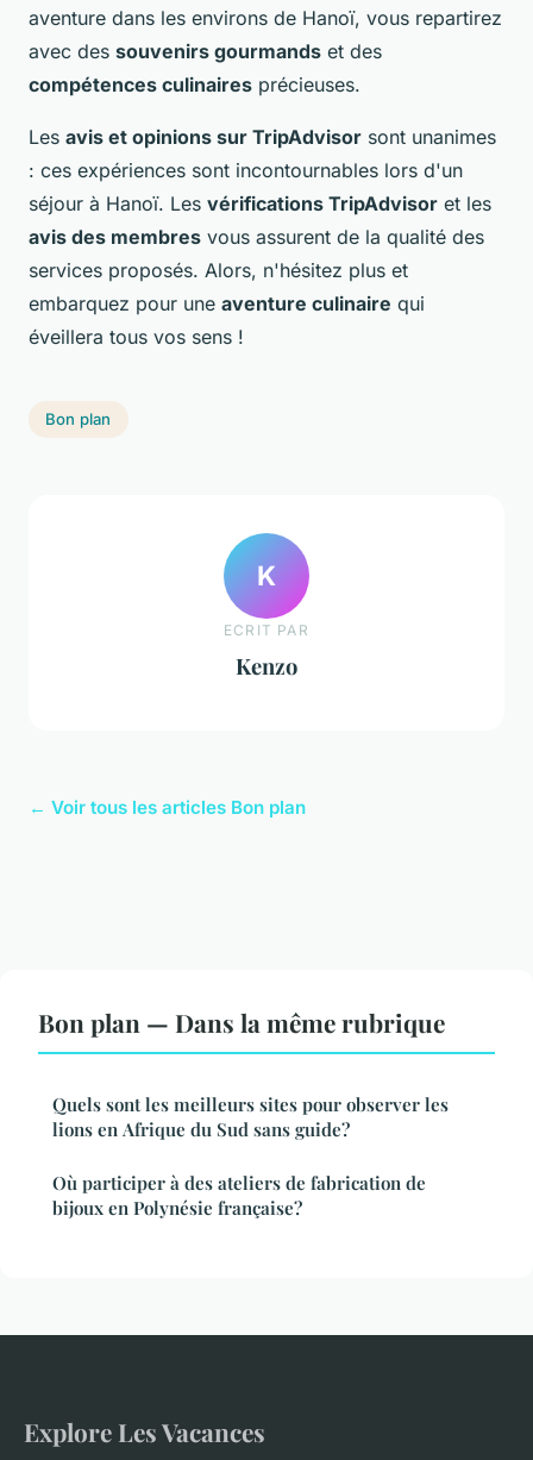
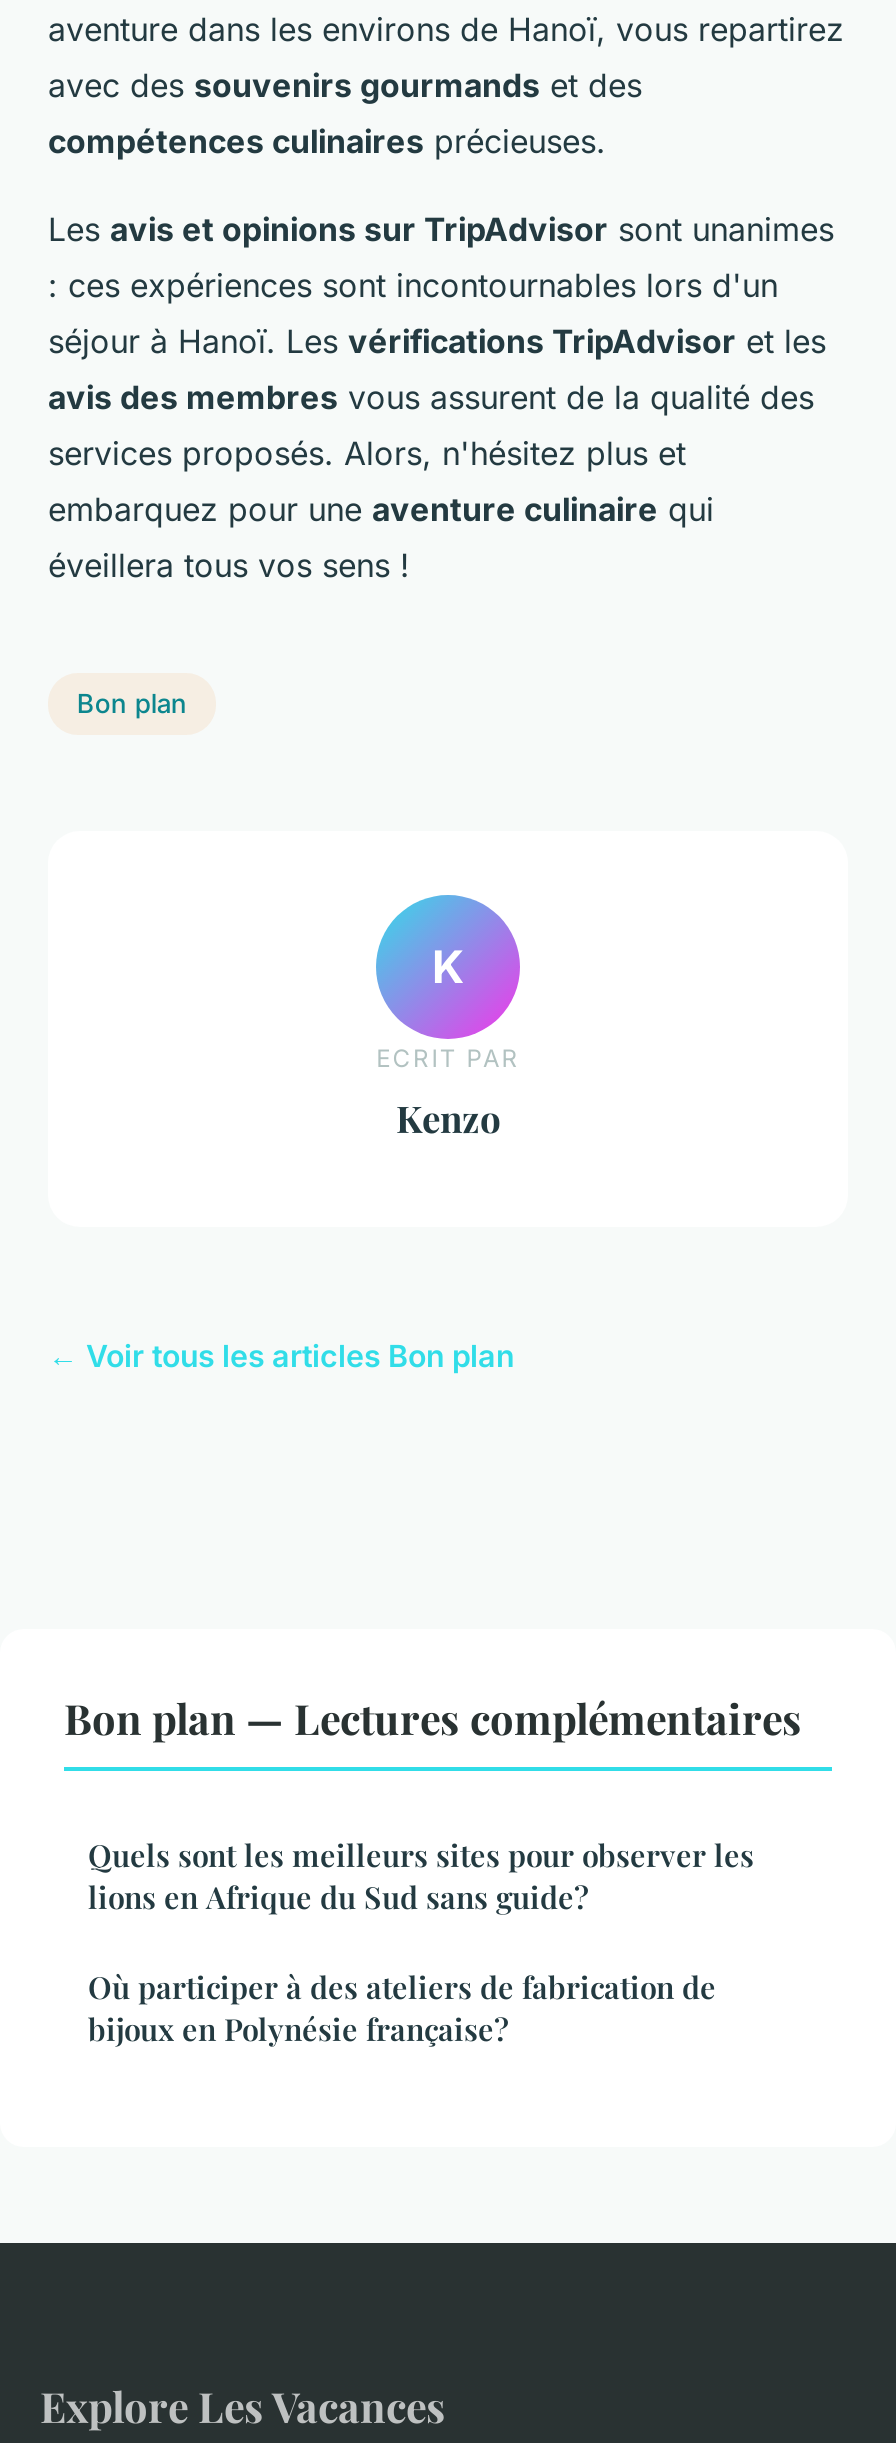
[38,1005,445,1038] Bon plan — Dans la même rubrique -> [64,1688,802,1744] Bon plan — Lectures complémentaires

